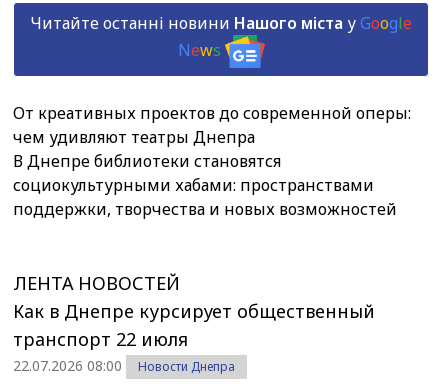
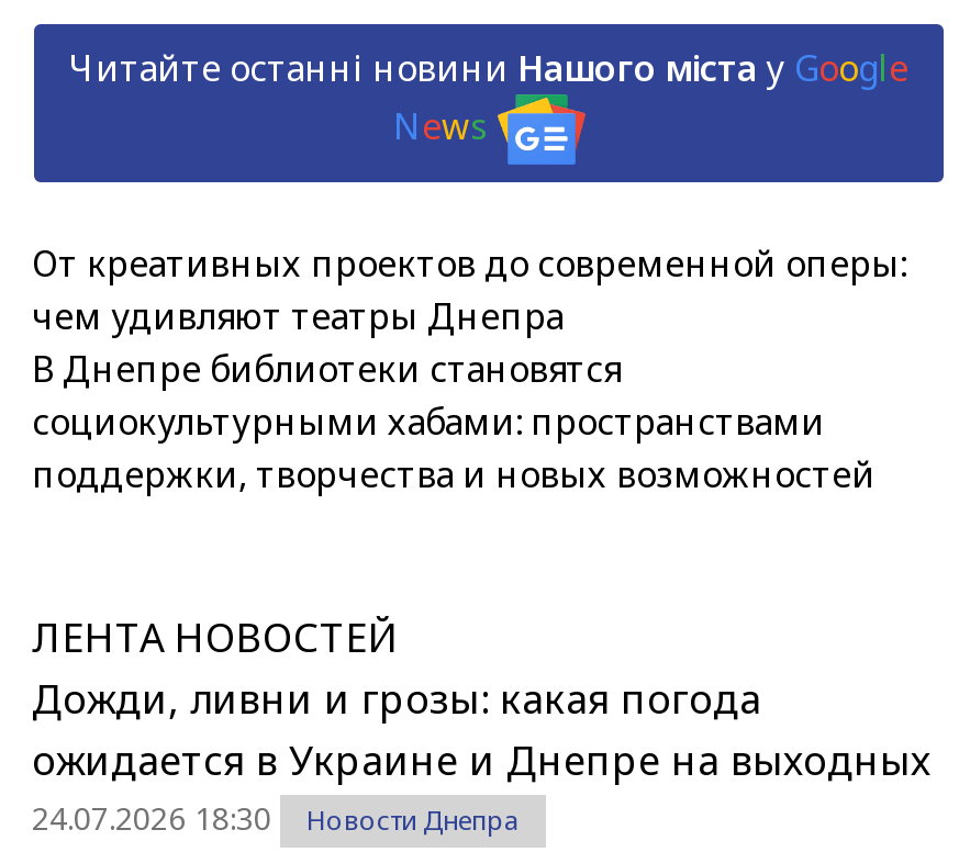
[13,299,375,375] Как в Днепре курсирует общественный | транспорт 22 июля | 22.07.2026 08:00 -> [32,673,930,840] Дожди, ливни и грозы: какая погода | ожидается в Украине и Днепре на выходных | 24.07.2026 18:30

